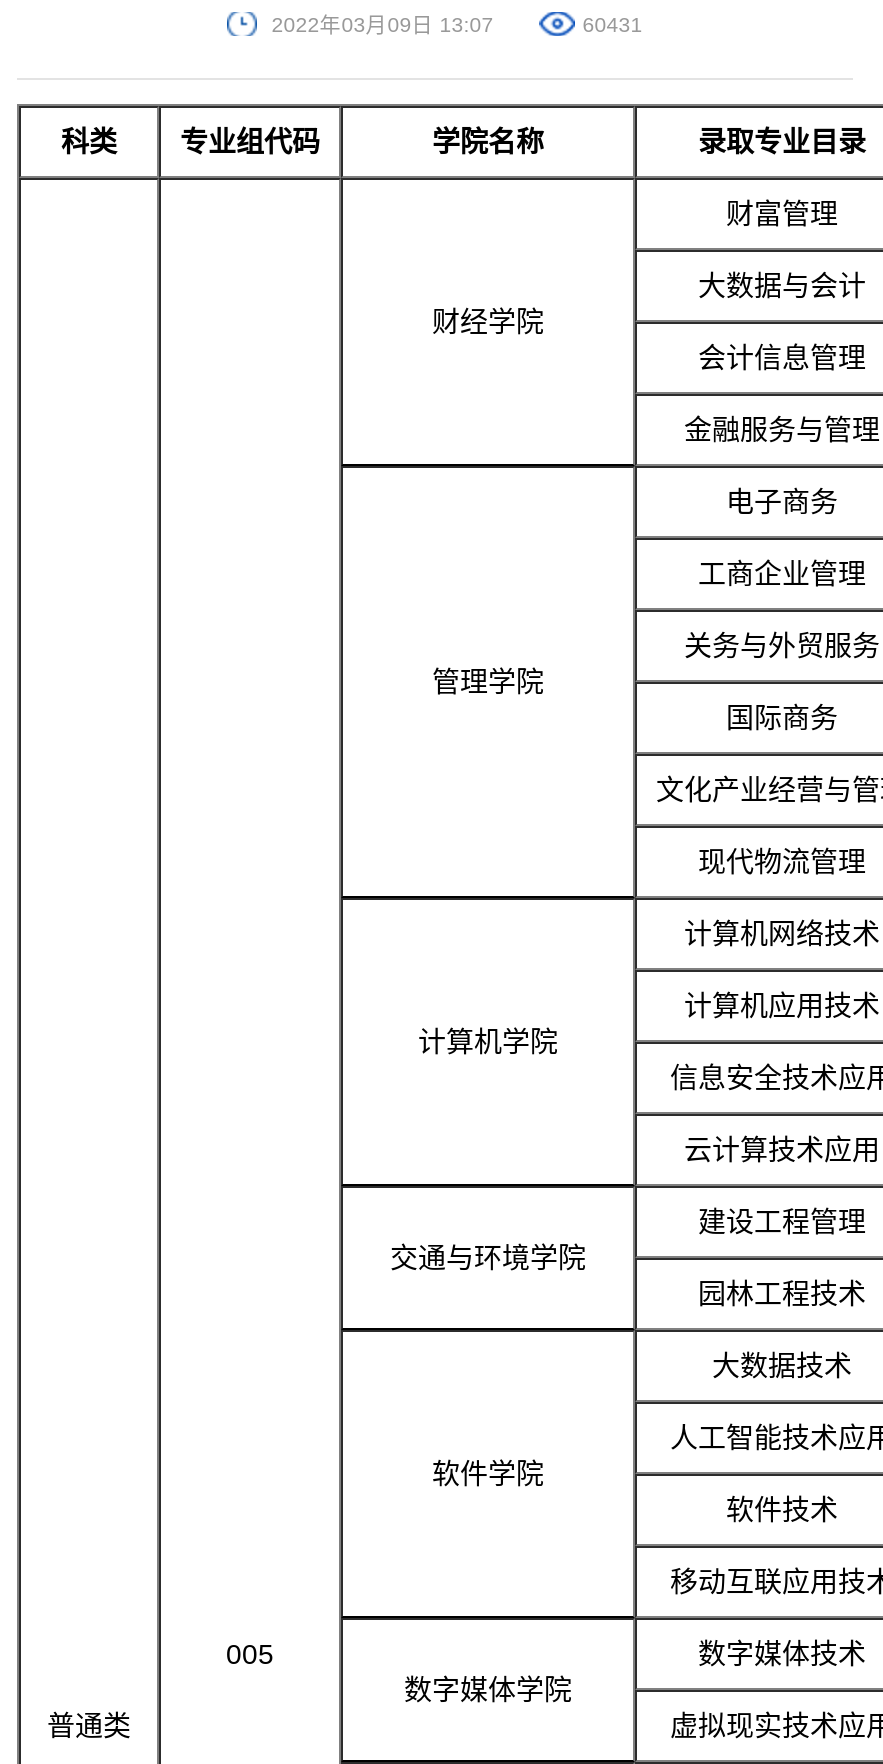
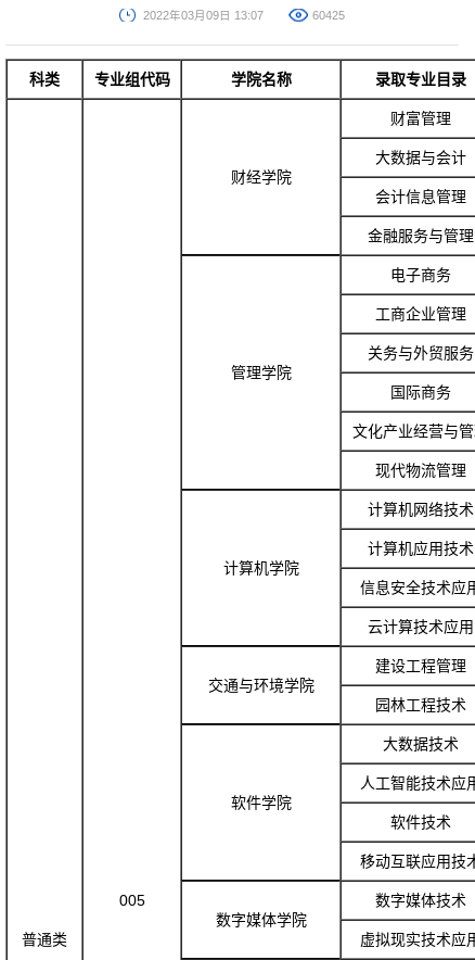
[583,12,643,36] 60431 -> [312,9,345,22] 60425

